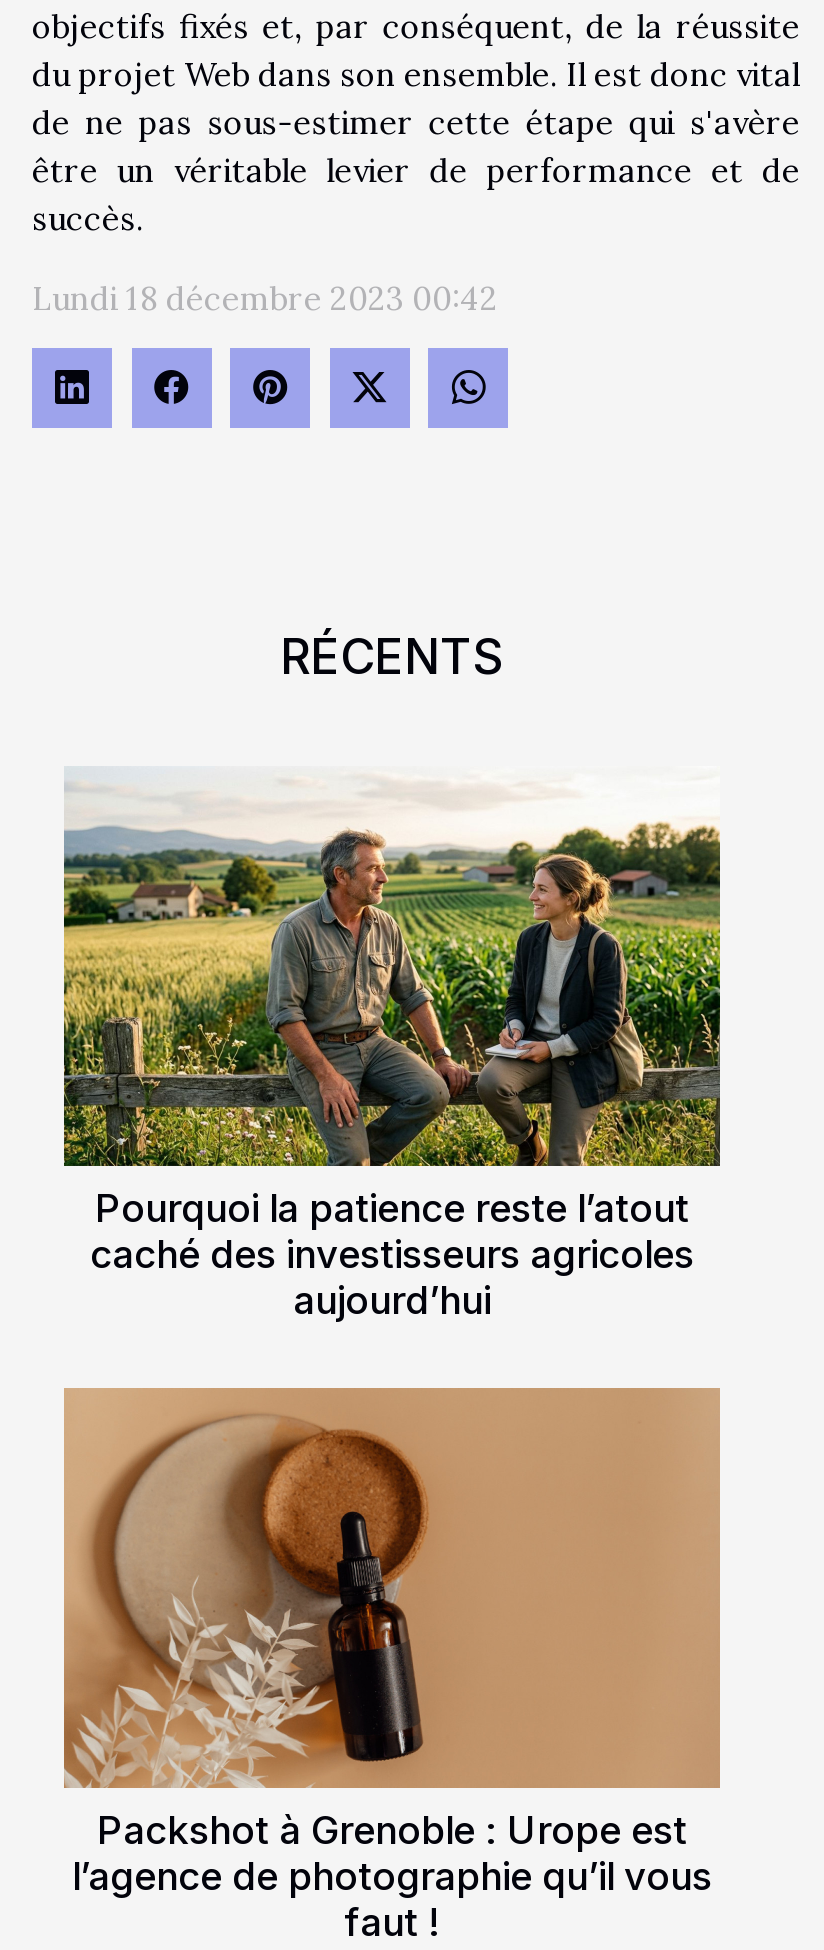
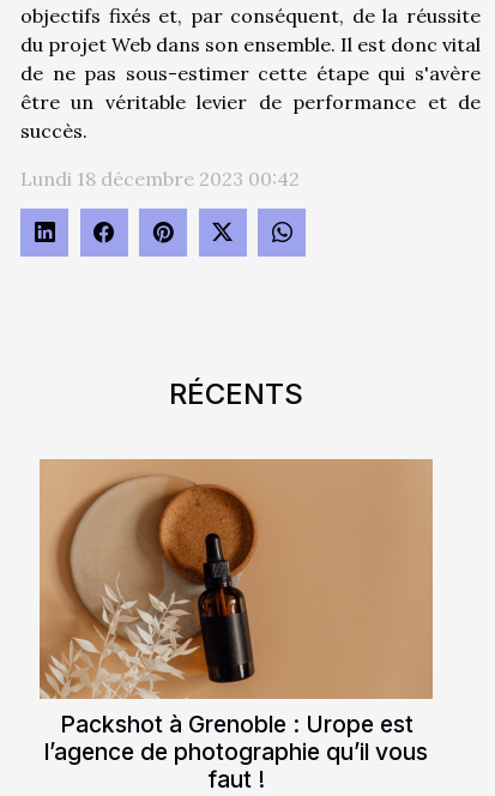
[62,782,722,1324] [image] | Pourquoi la patience reste l’atout | caché des investisseurs agricoles | aujourd’hui -> none

